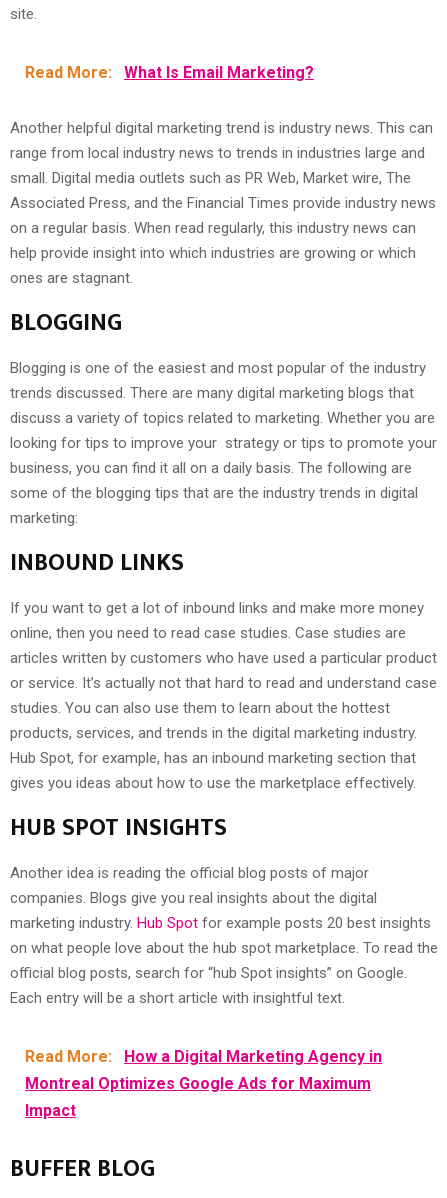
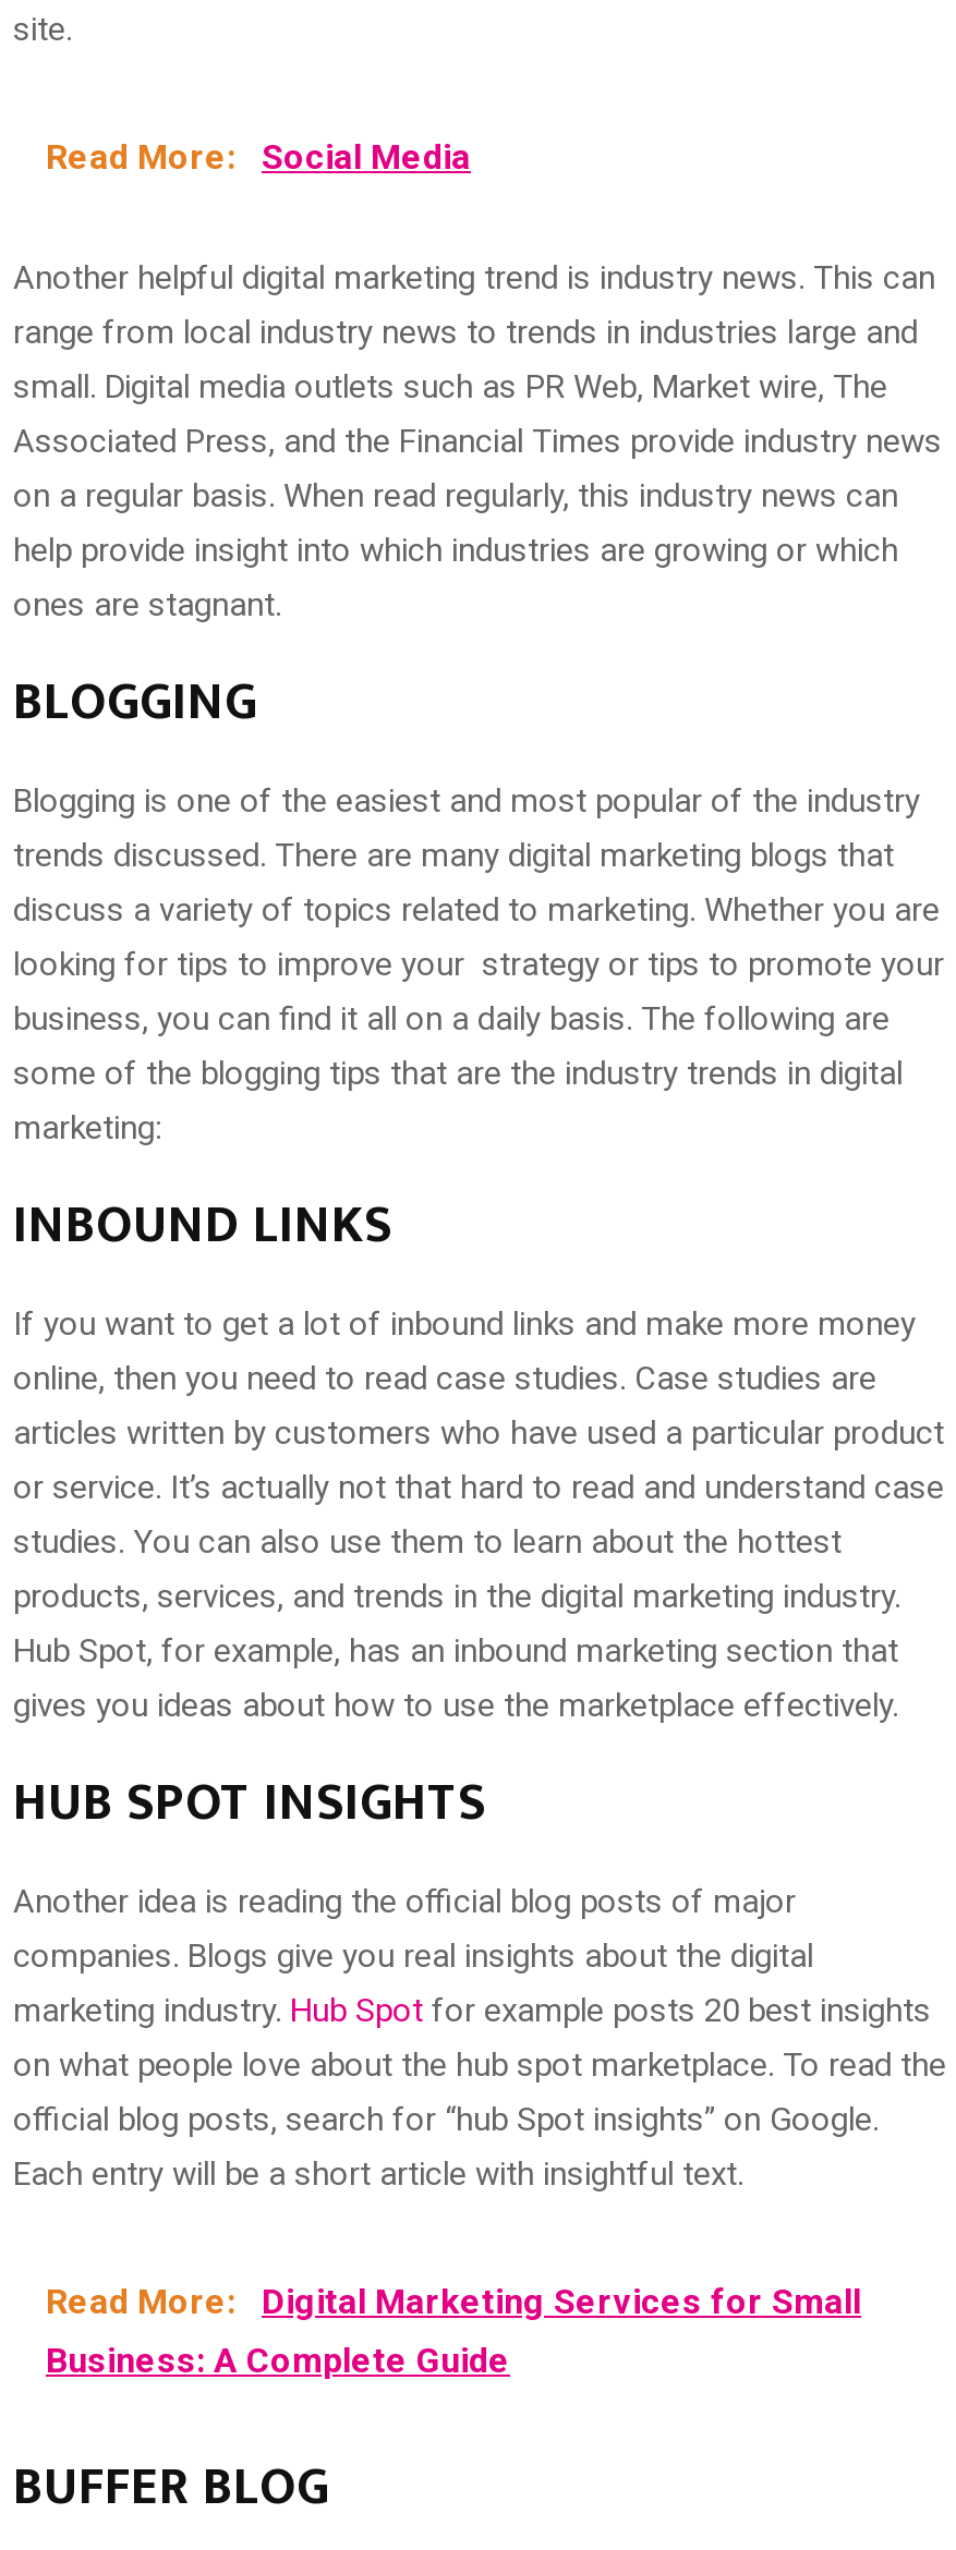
[25,63,314,82] Read More: What Is Email Marketing? -> [46,137,471,178] Read More: Social Media
[25,1047,382,1120] Read More: How a Digital Marketing Agency in | Montreal Optimizes Google Ads for Maximum | Impact -> [46,2282,861,2382] Read More: Digital Marketing Services for Small | Business: A Complete Guide

